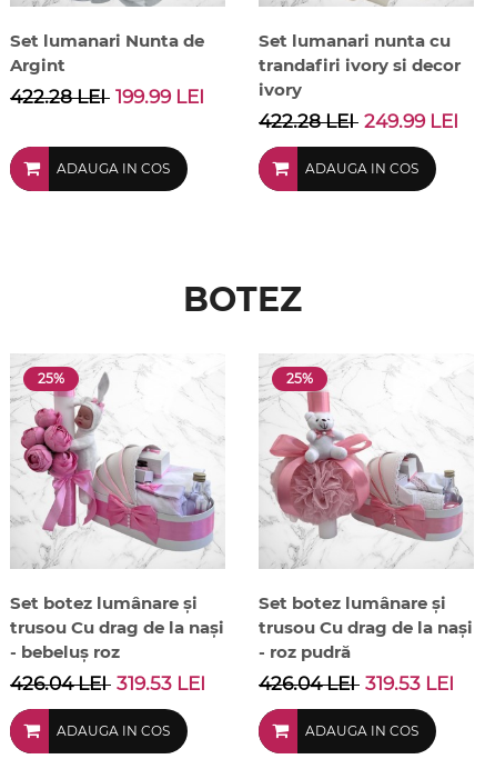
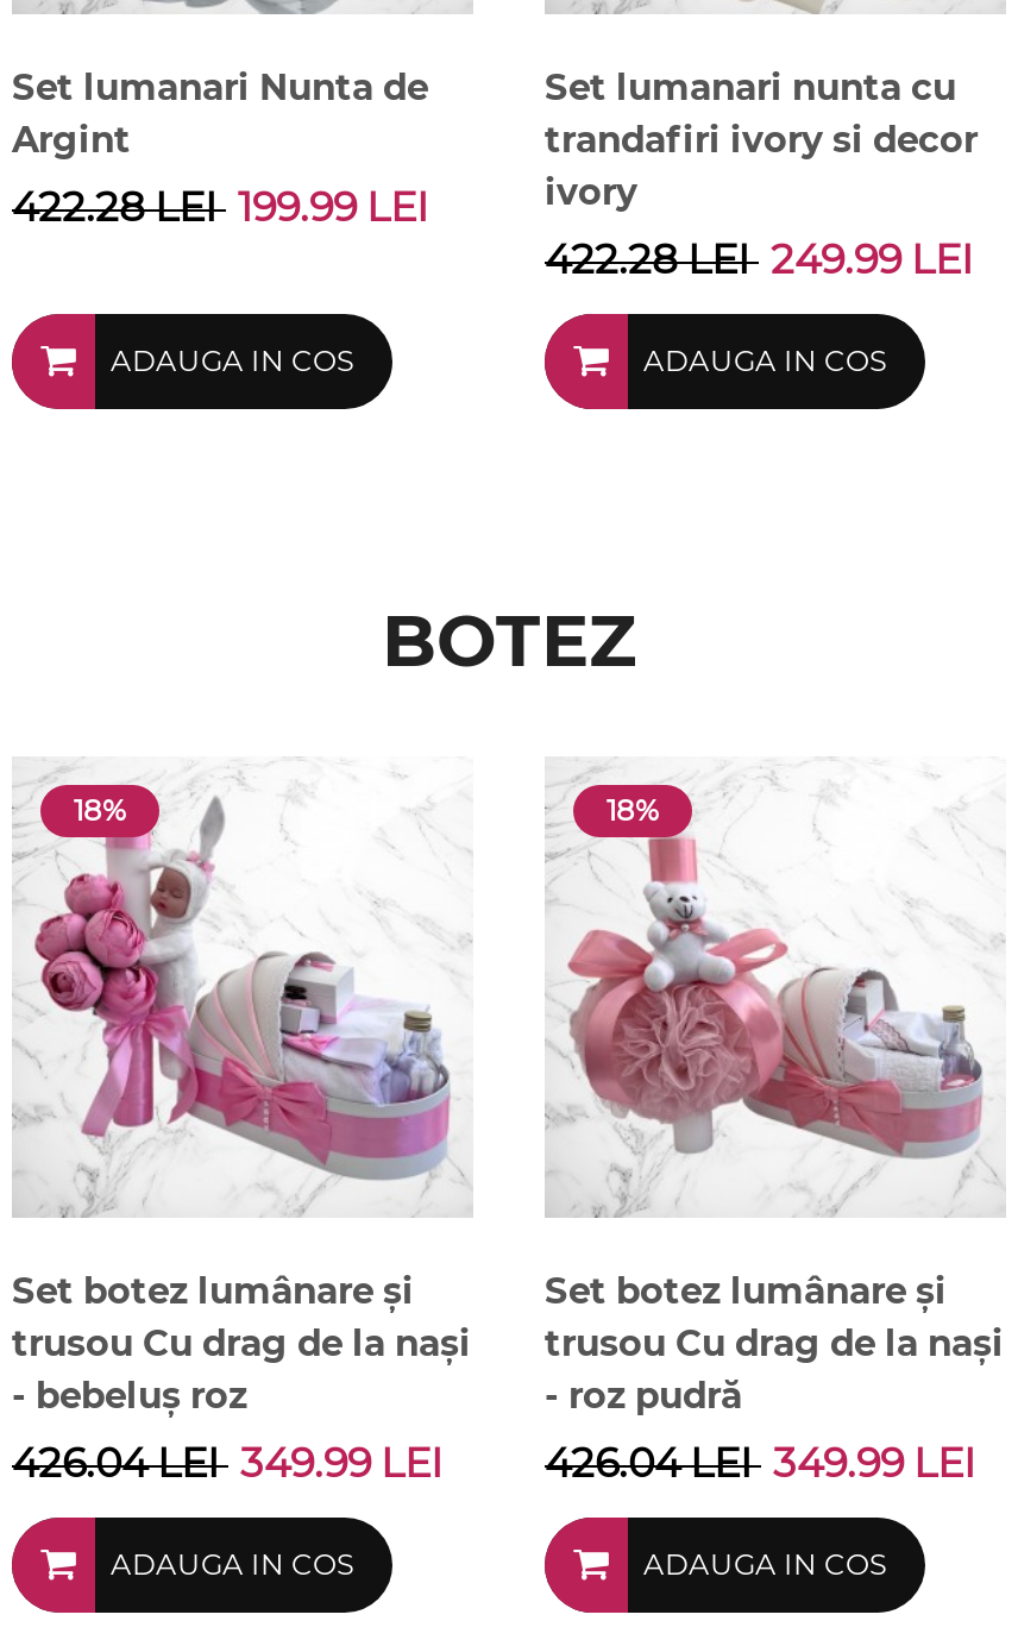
[38,370,64,387] 25% -> [74,792,126,828] 18%
[286,370,313,387] 25% -> [607,792,659,828] 18%
[10,672,205,695] 426.04 LEI 319.53 LEI -> [12,1439,442,1487] 426.04 LEI 349.99 LEI
[259,672,454,695] 426.04 LEI 319.53 LEI -> [545,1439,975,1487] 426.04 LEI 349.99 LEI

